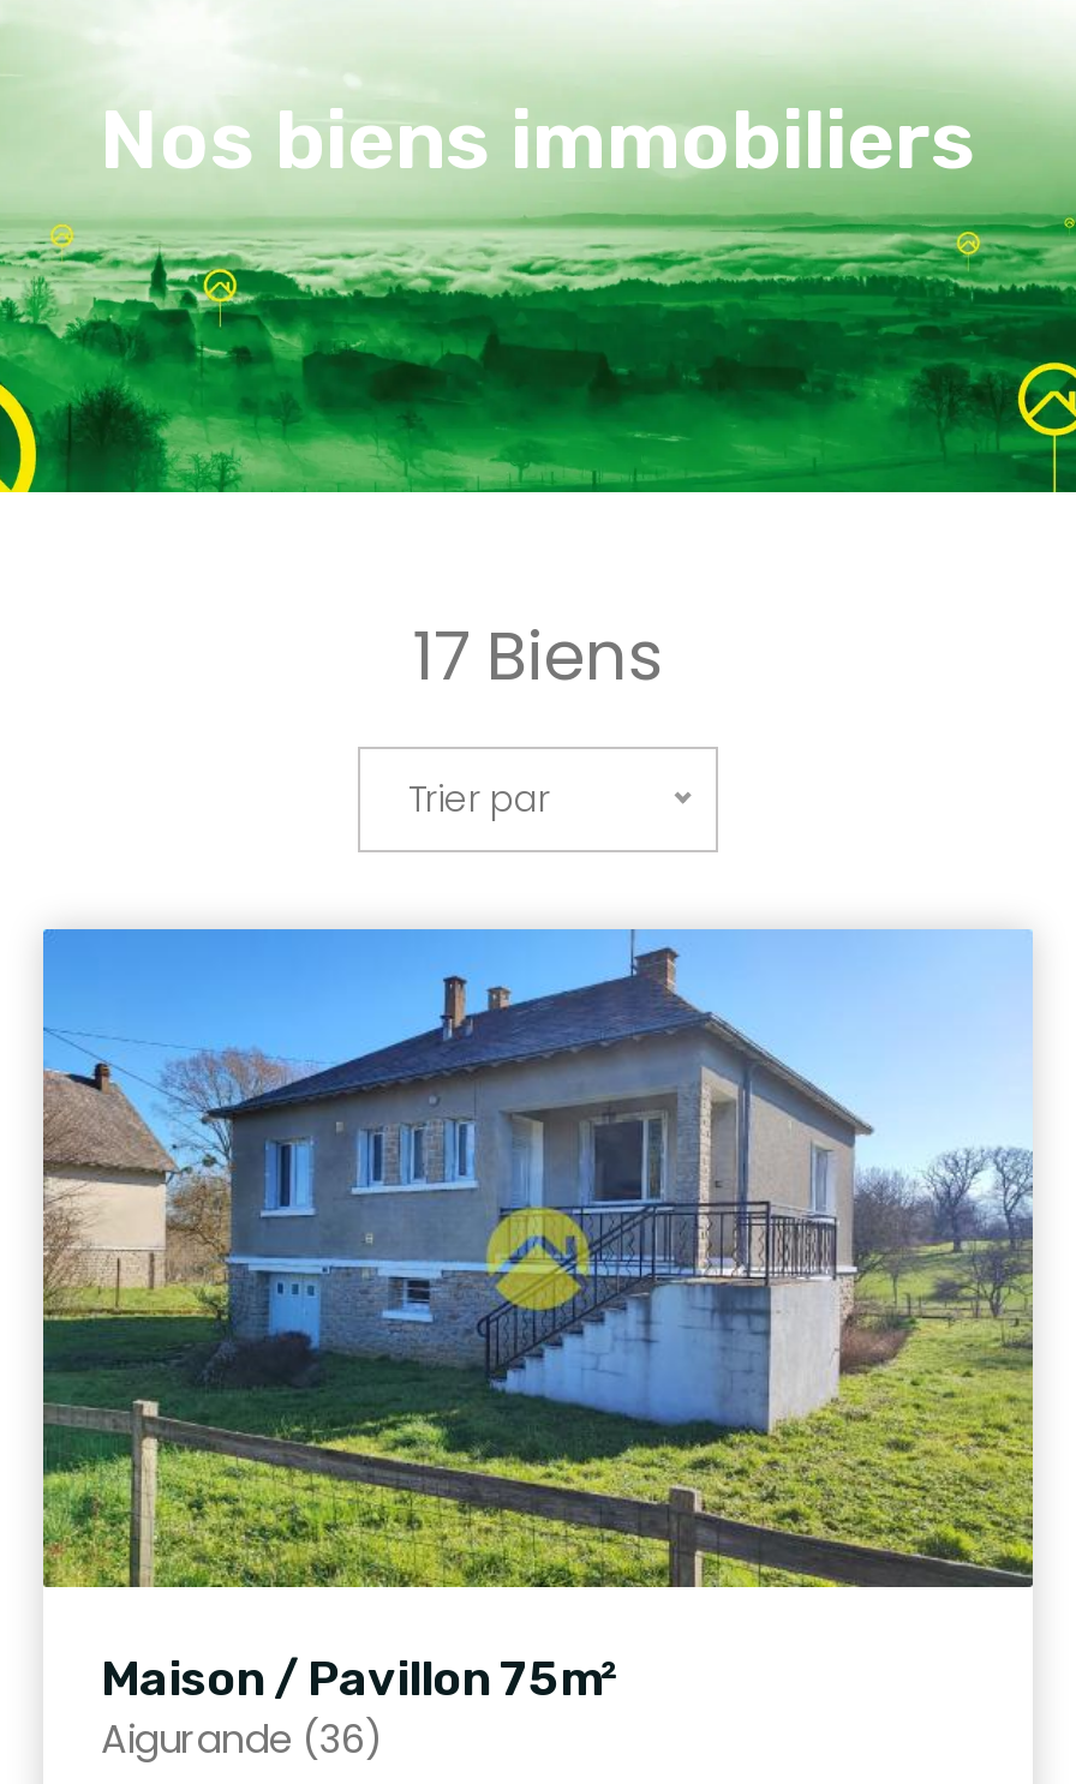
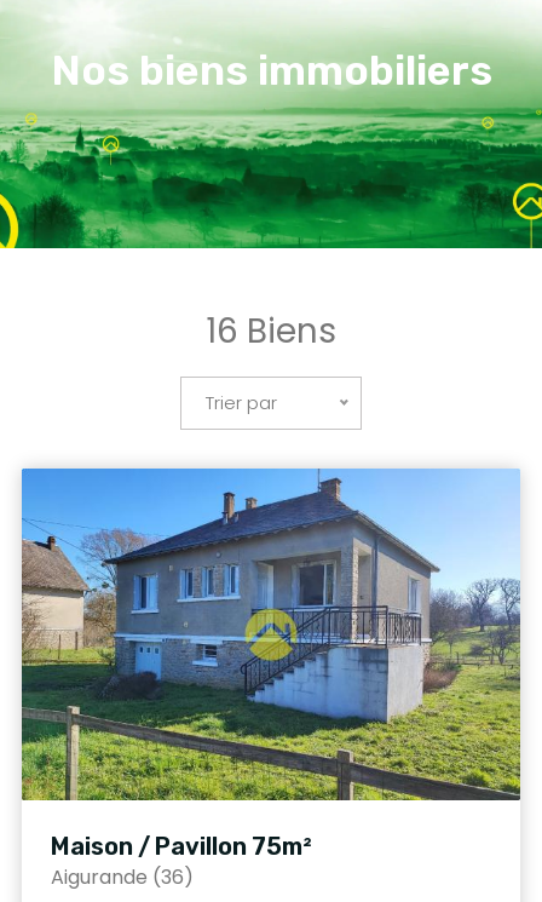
[412,609,664,703] 17 Biens -> [206,307,336,354] 16 Biens

